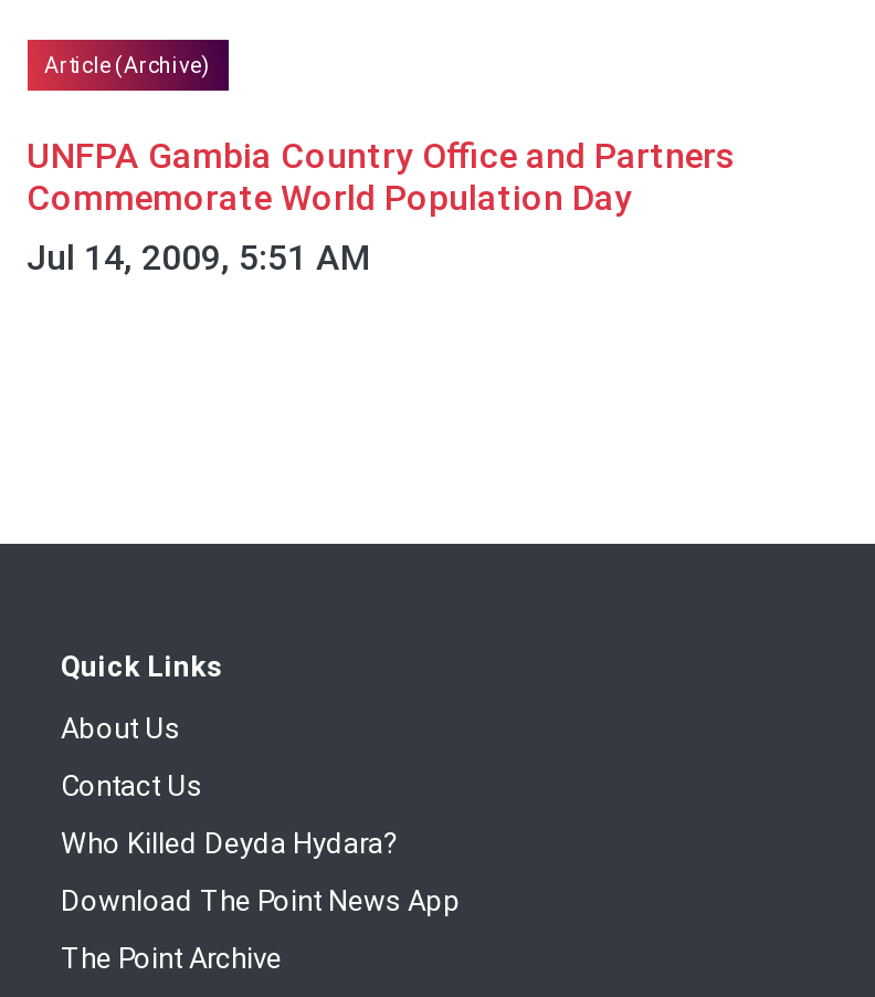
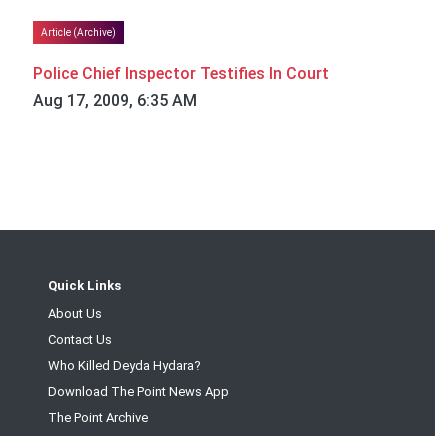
[27,135,736,279] UNFPA Gambia Country Office and Partners | Commemorate World Population Day | Jul 14, 2009, 5:51 AM -> [32,63,328,109] Police Chief Inspector Testifies In Court | Aug 17, 2009, 6:35 AM

